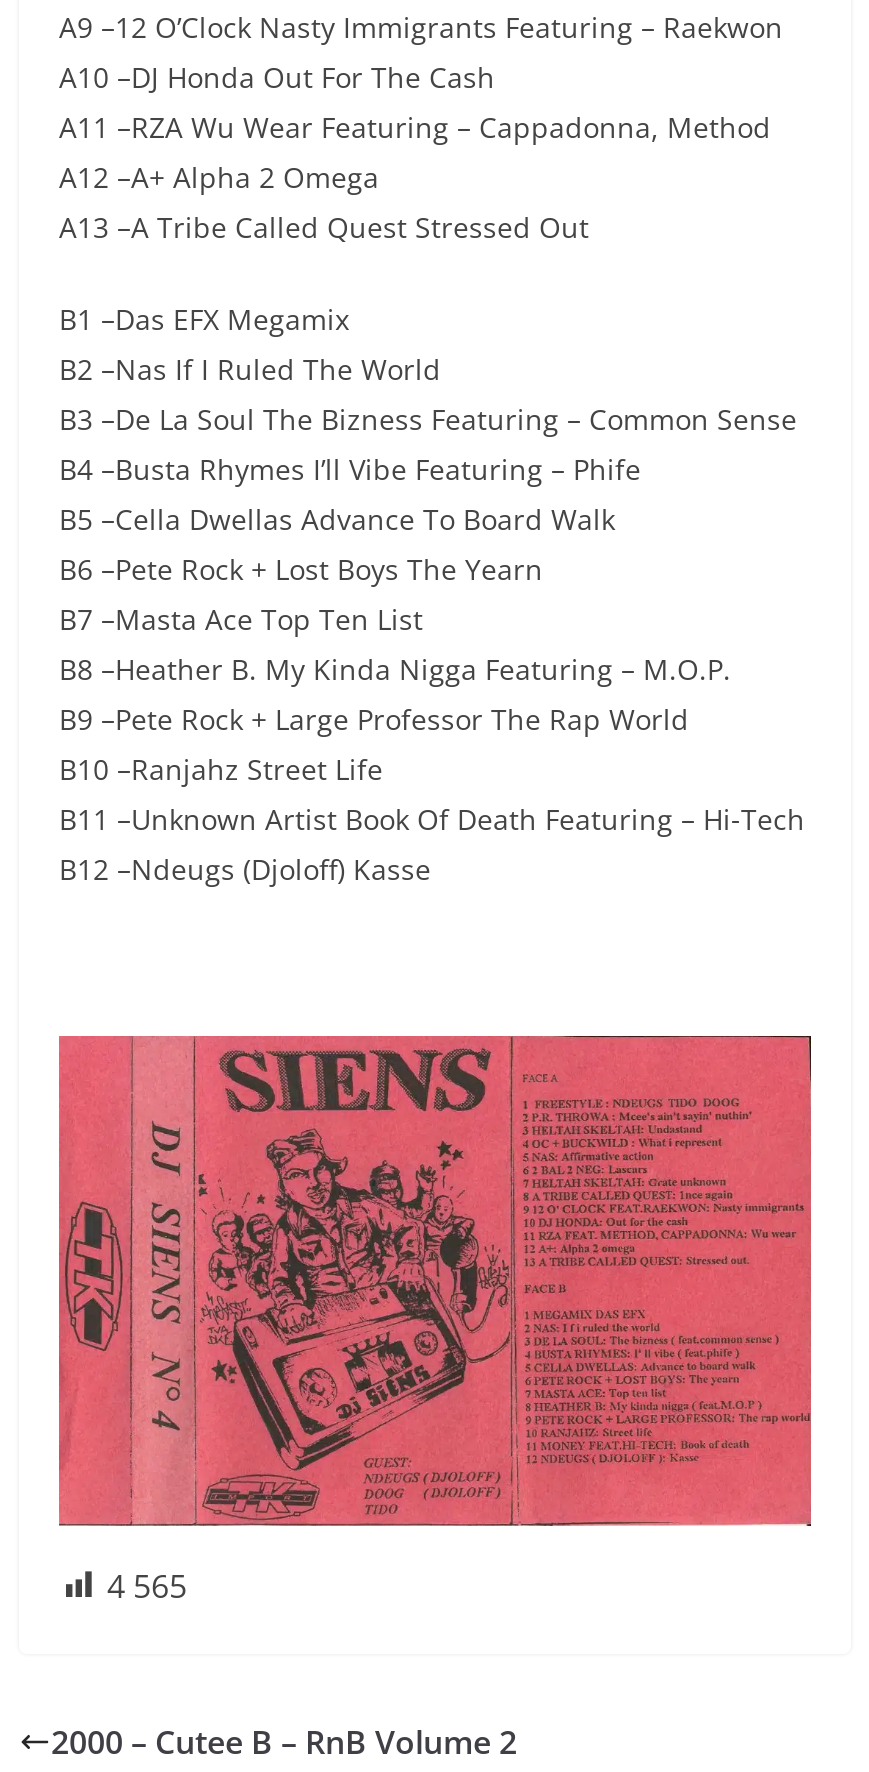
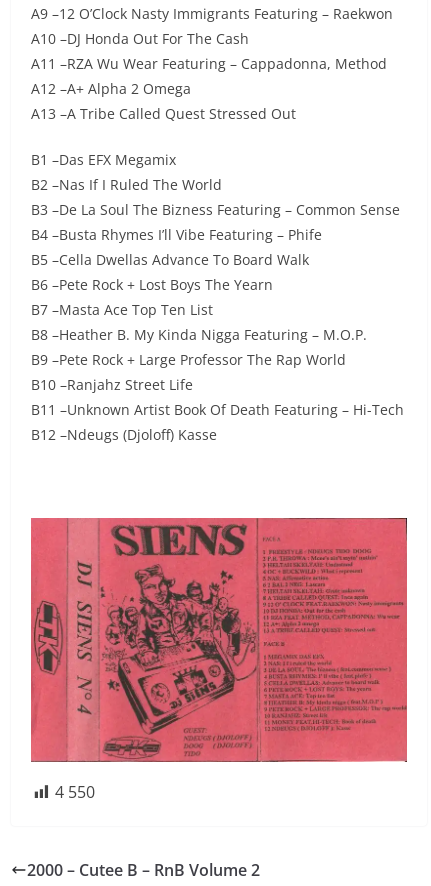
[107,1563,187,1607] 4 565 -> [55,781,95,803] 4 550

